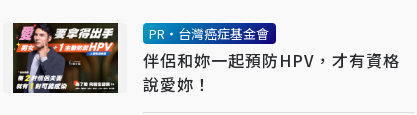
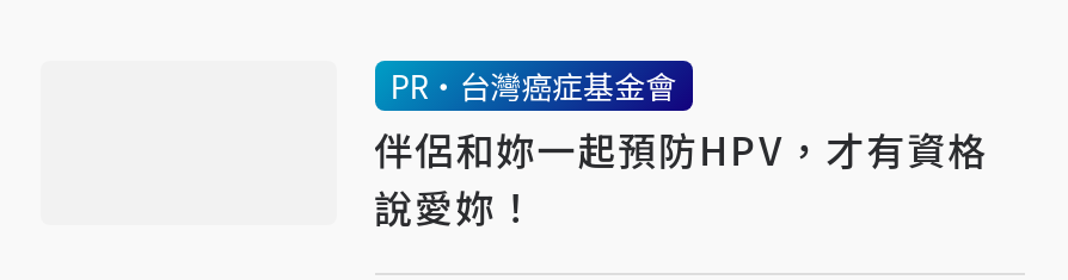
[12,22,119,94] [image] -> none

